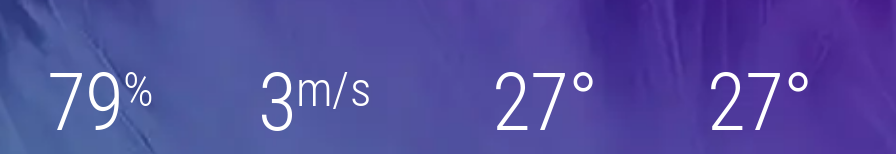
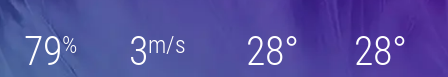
[492,55,598,149] 27° -> [246,27,299,74] 28°
[707,55,813,149] 27° -> [353,27,406,74] 28°

